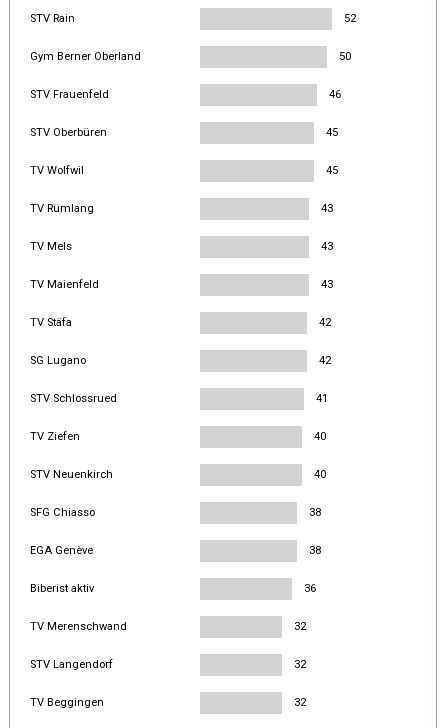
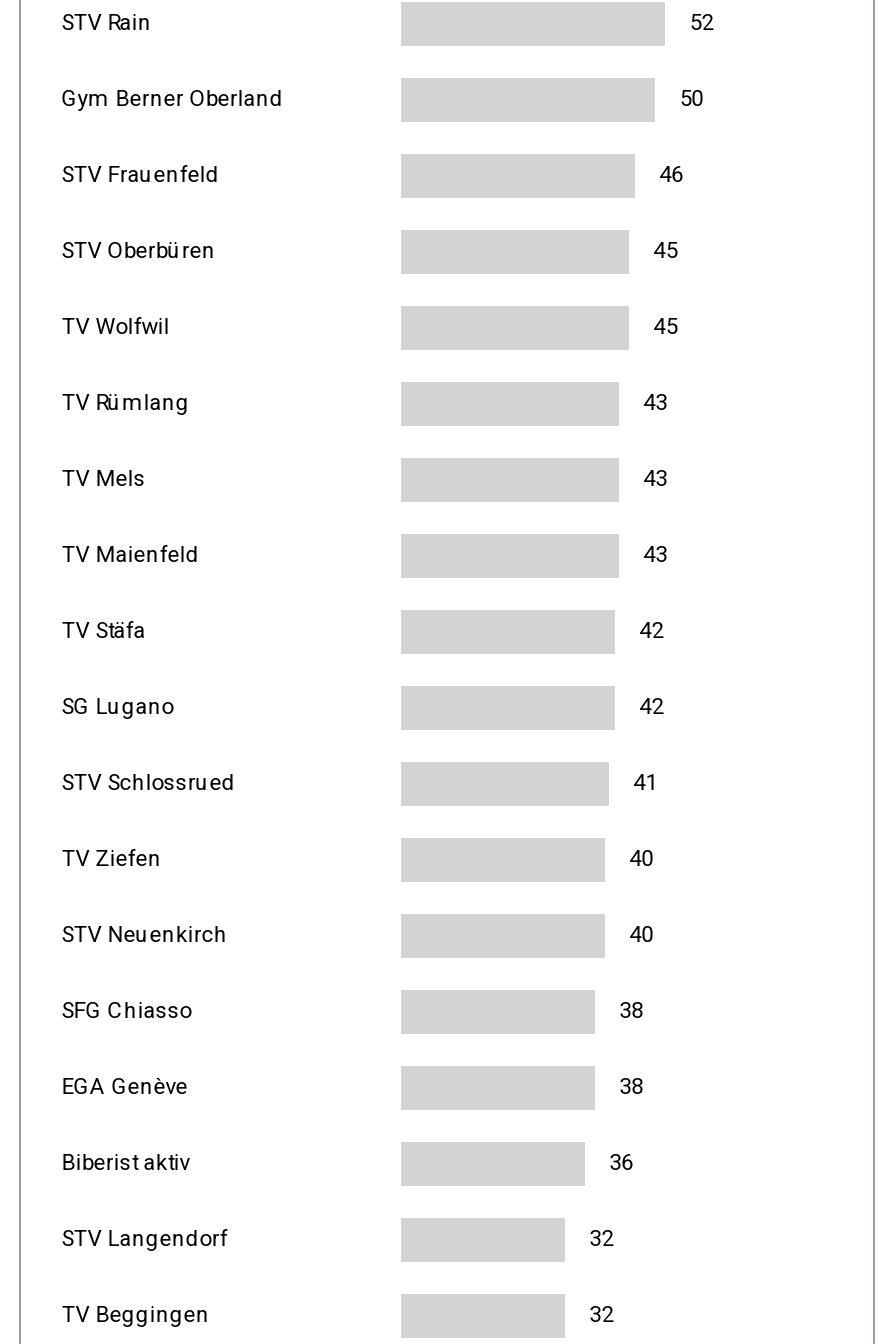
[30,620,306,633] TV Merenschwand | 32 -> none

